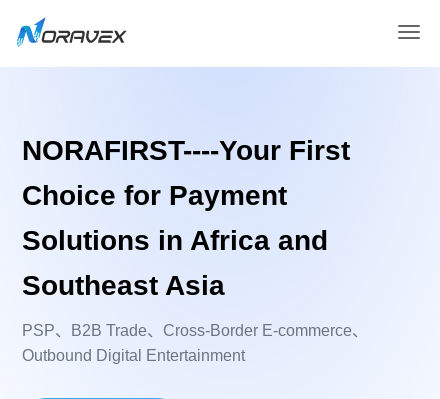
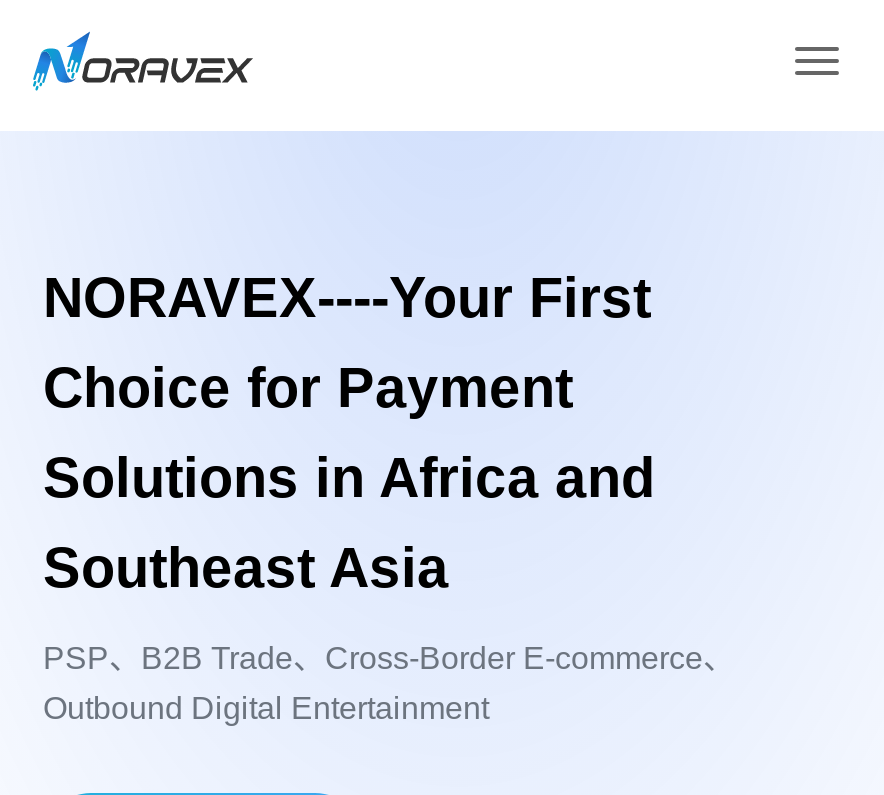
[22,135,350,166] NORAFIRST----Your First -> [43,267,651,329] NORAVEX----Your First

